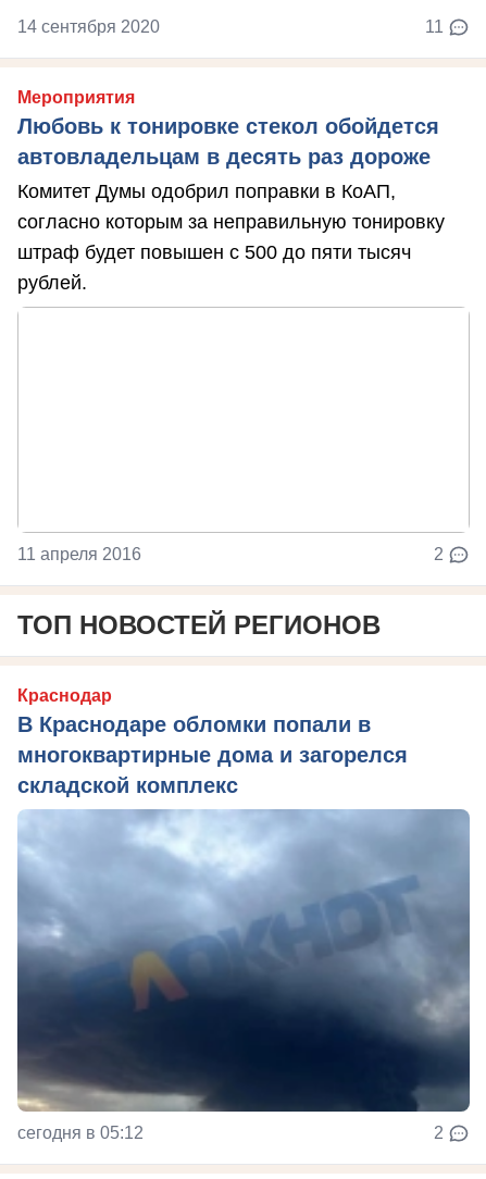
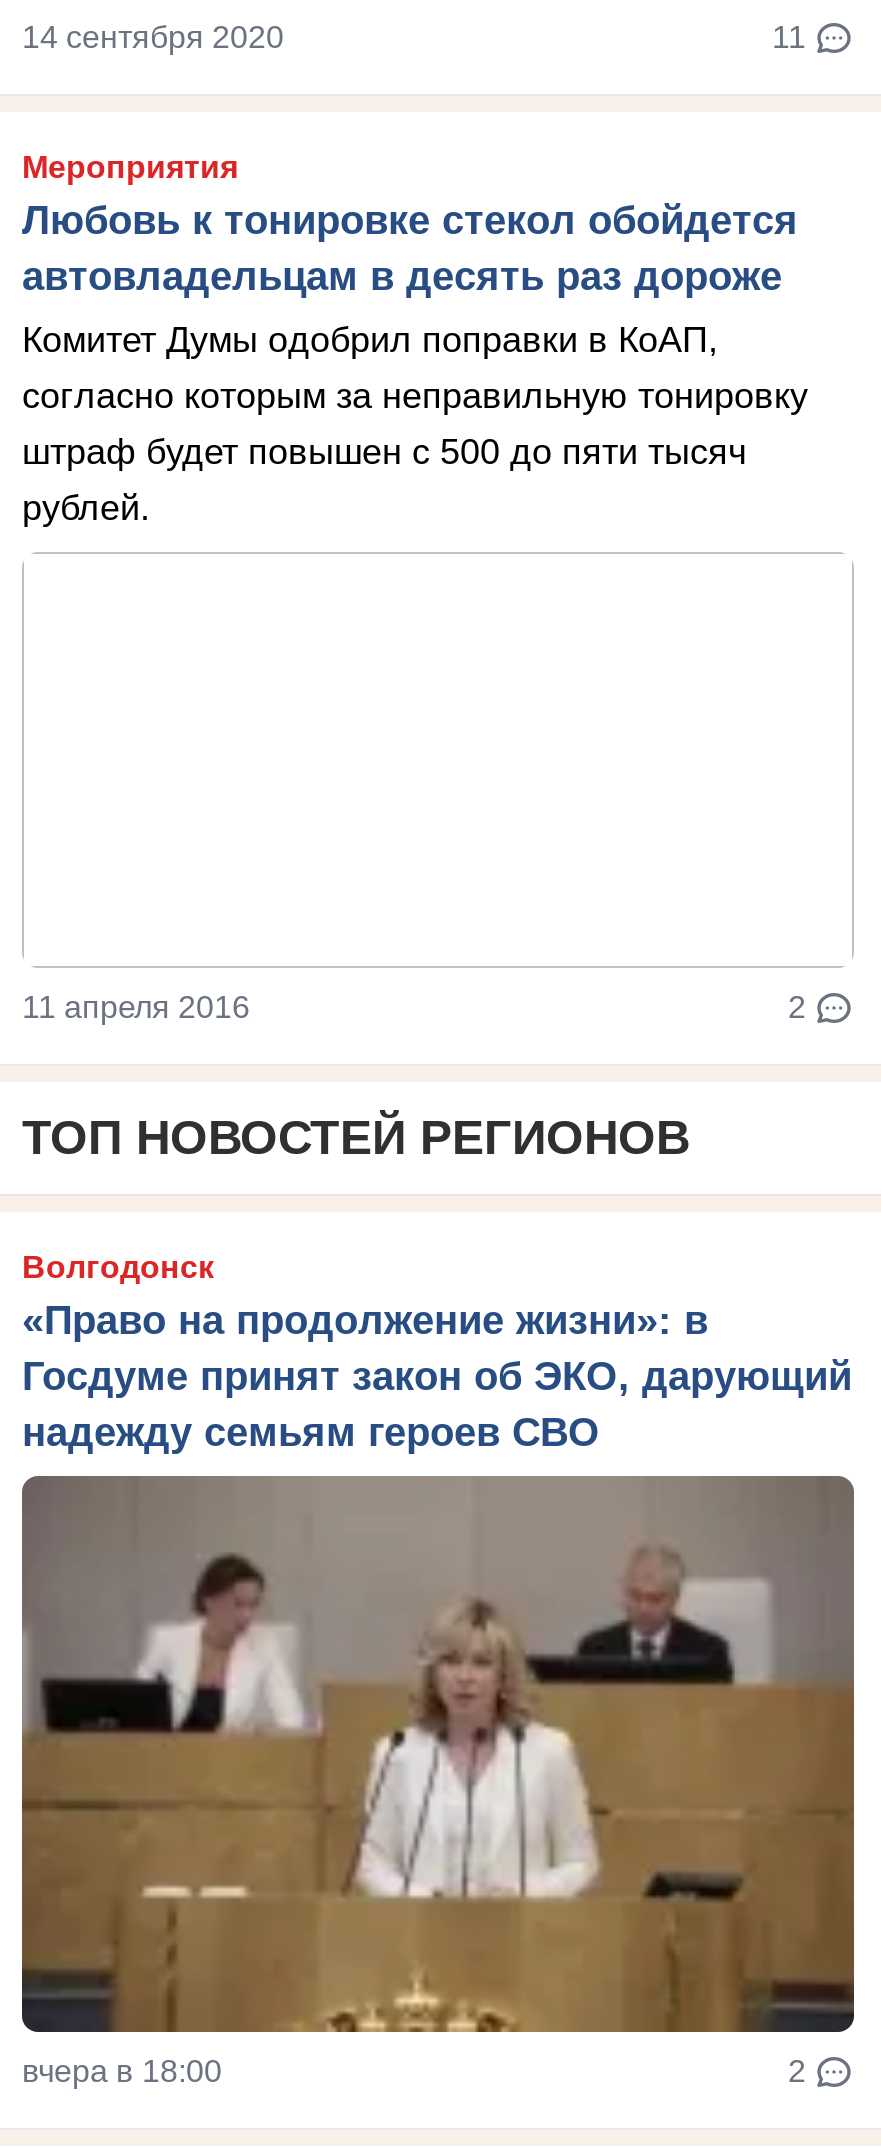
[17,686,408,797] Краснодар | В Краснодаре обломки попали в | многоквартирные дома и загорелся | складской комплекс -> [22,1250,852,1454] Волгодонск | «Право на продолжение жизни»: в | Госдуме принят закон об ЭКО, дарующий | надежду семьям героев СВО
[17,809,471,1142] [image] | сегодня в 05:12 -> [20,1474,856,2088] [image] | вчера в 18:00

